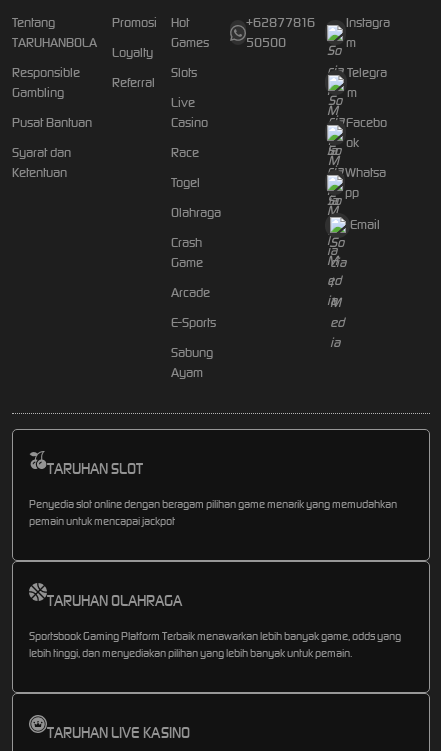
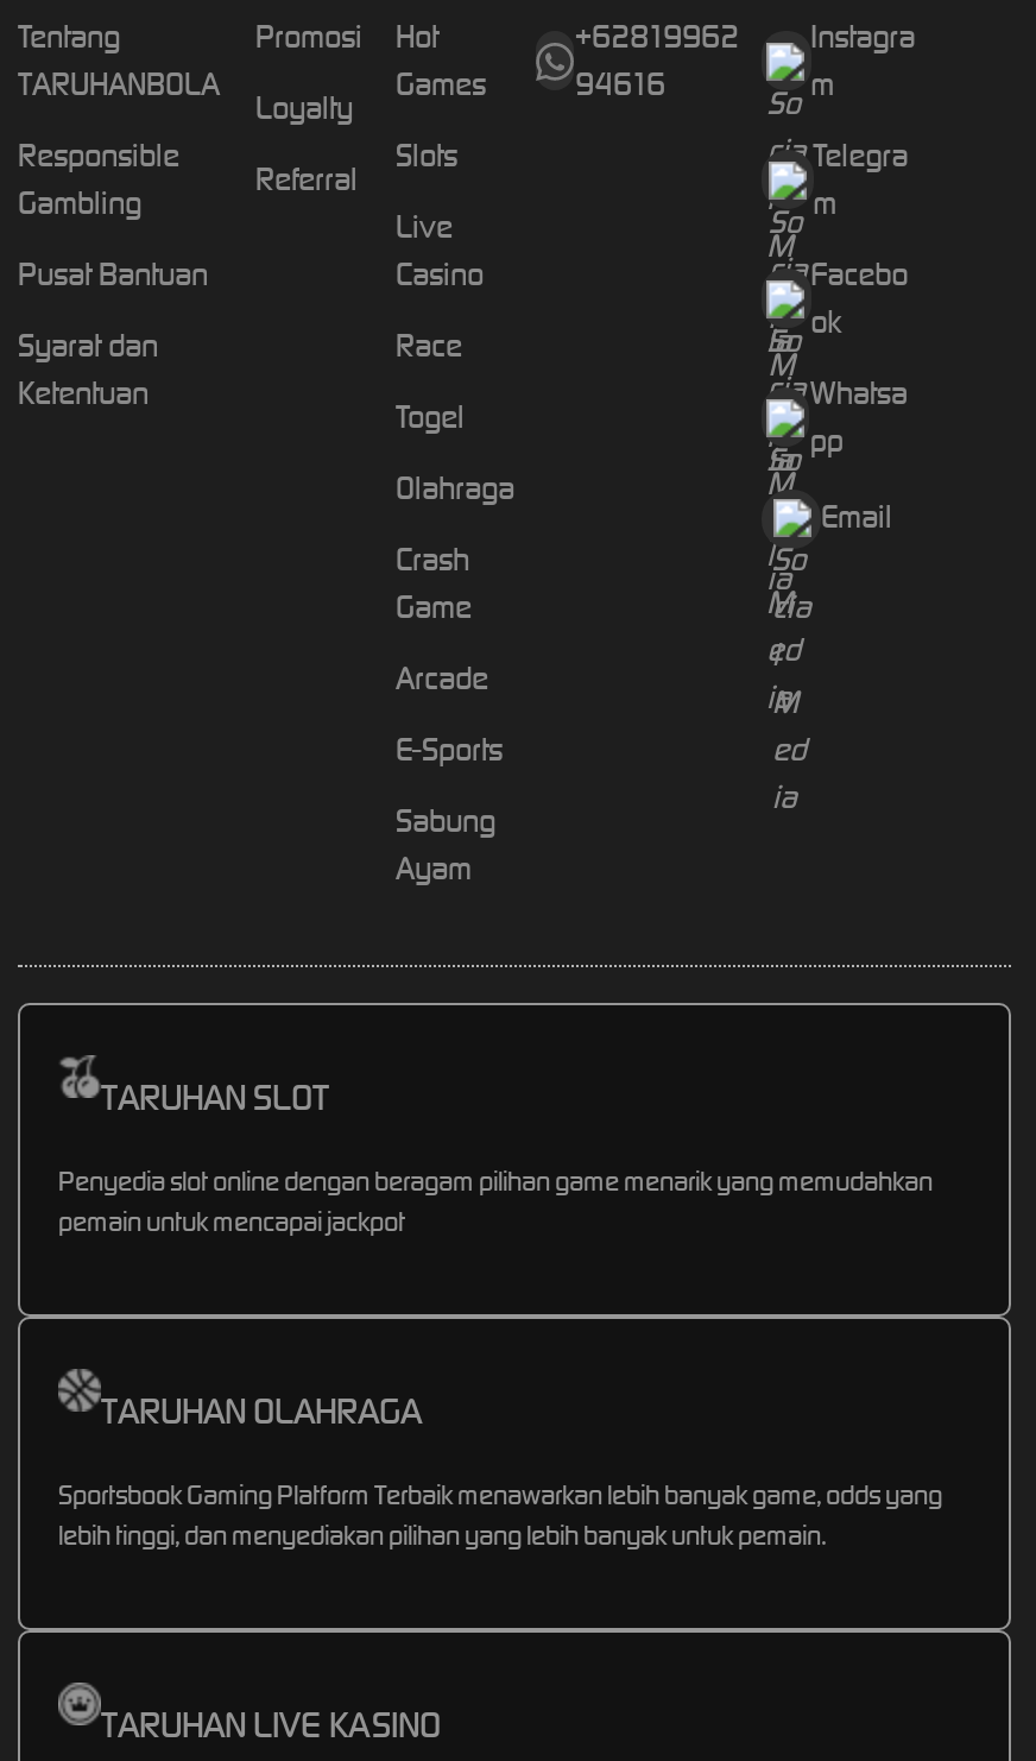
[246,13,390,30] +62877816 Instagra -> [575,15,915,56] +62819962 Instagra
[246,33,286,50] 50500 -> [575,63,665,103] 94616

